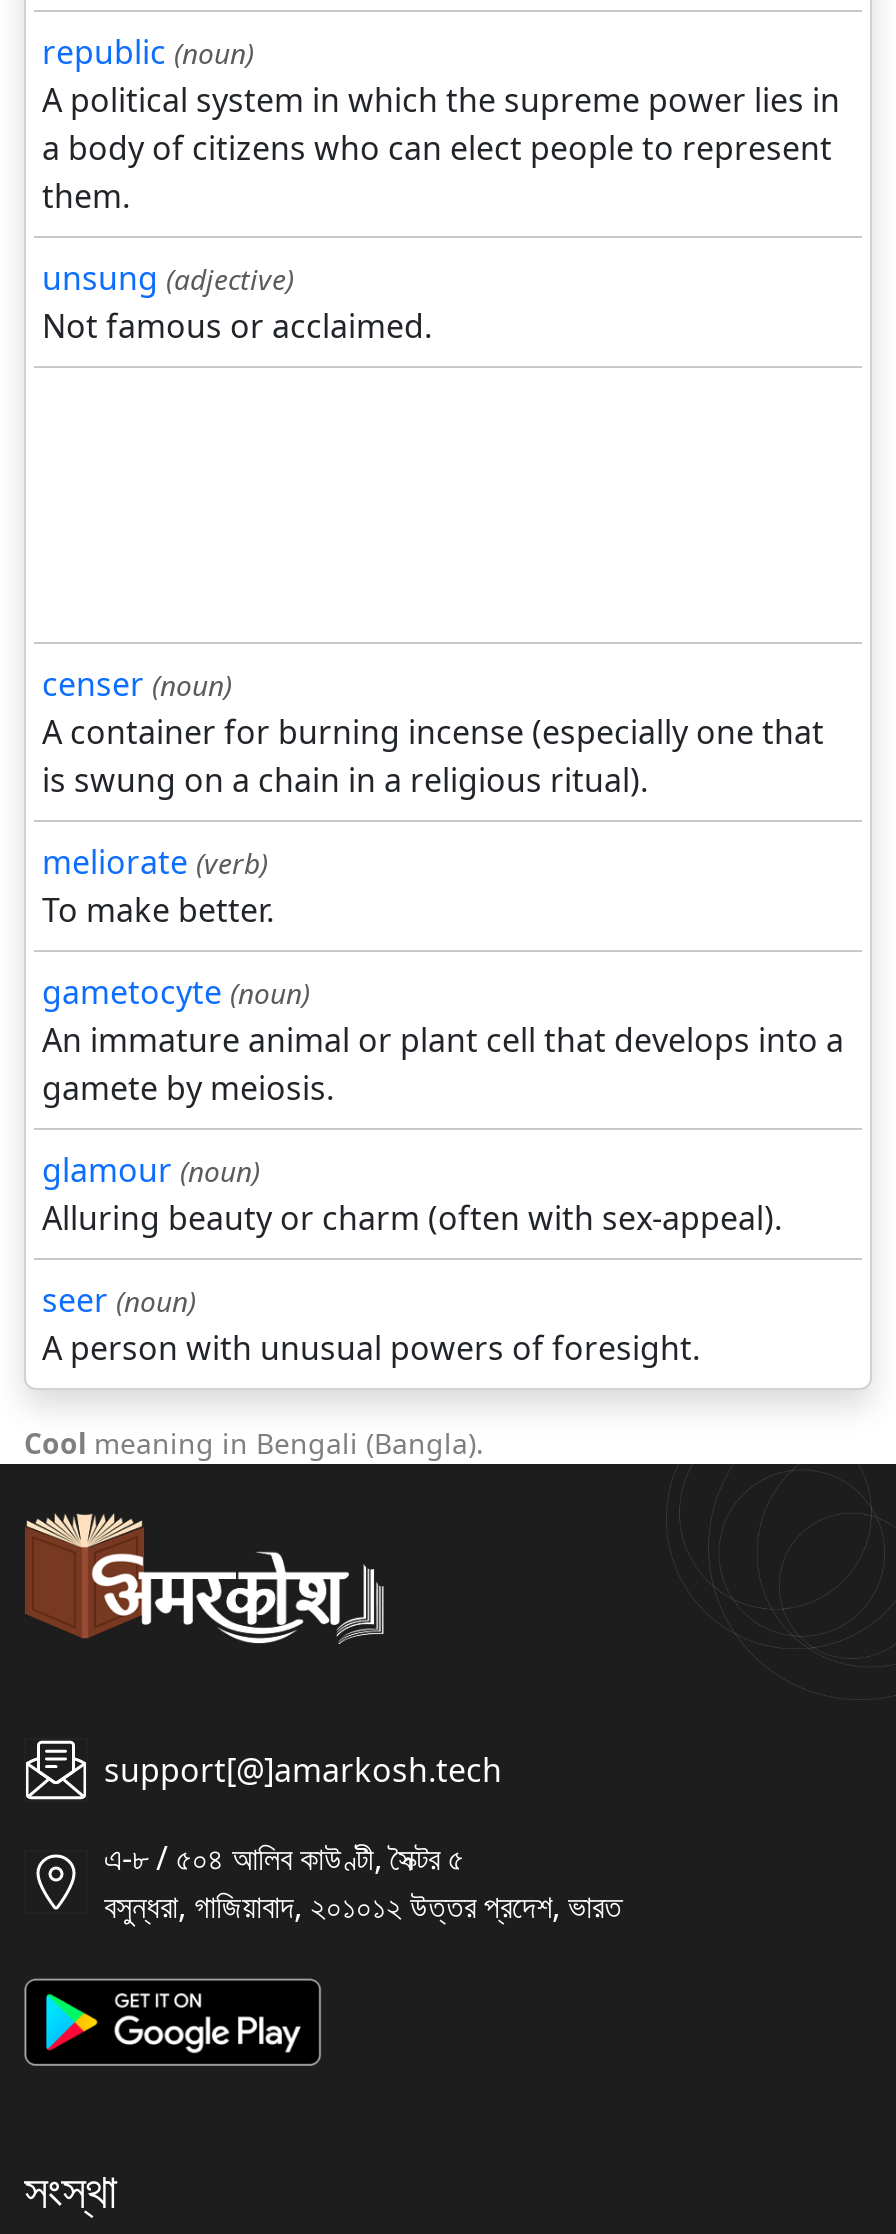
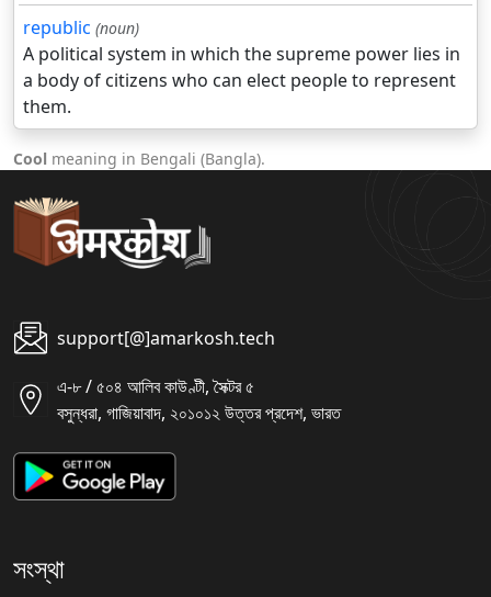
[42,256,432,348] unsung (adjective) | Not famous or acclaimed. -> none
[42,662,844,1370] censer (noun) | A container for burning incense (especially one that | is swung on a chain in a religious ritual). | meliorate (verb) | To make better. | gametocyte (noun) | An immature animal or plant cell that develops into a | gamete by meiosis. | glamour (noun) | Alluring beauty or charm (often with sex-appeal). | seer (noun) | A person with unusual powers of foresight. -> none

